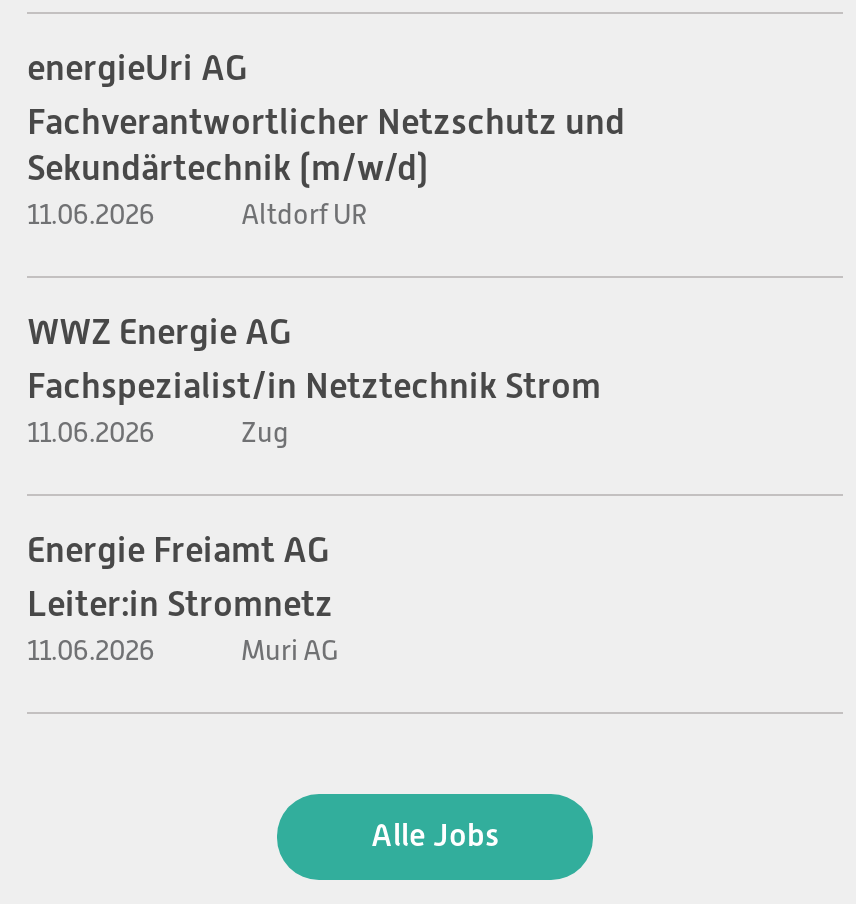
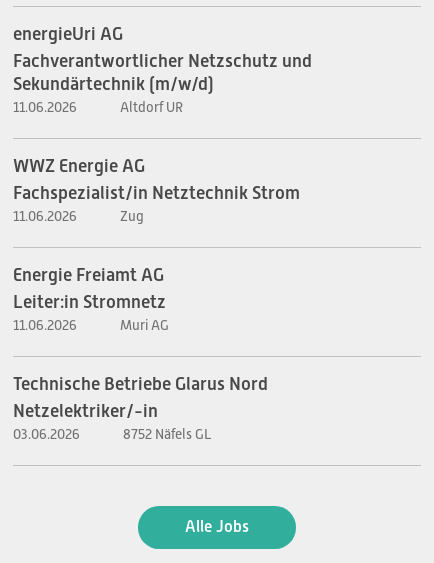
none -> [13,374,268,442] Technische Betriebe Glarus Nord | Netzelektriker/-in | 03.06.2026 | 8752 Näfels GL

